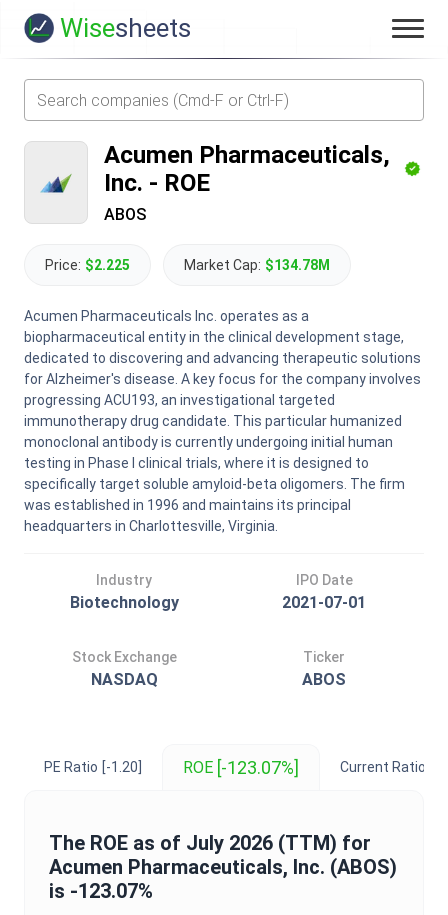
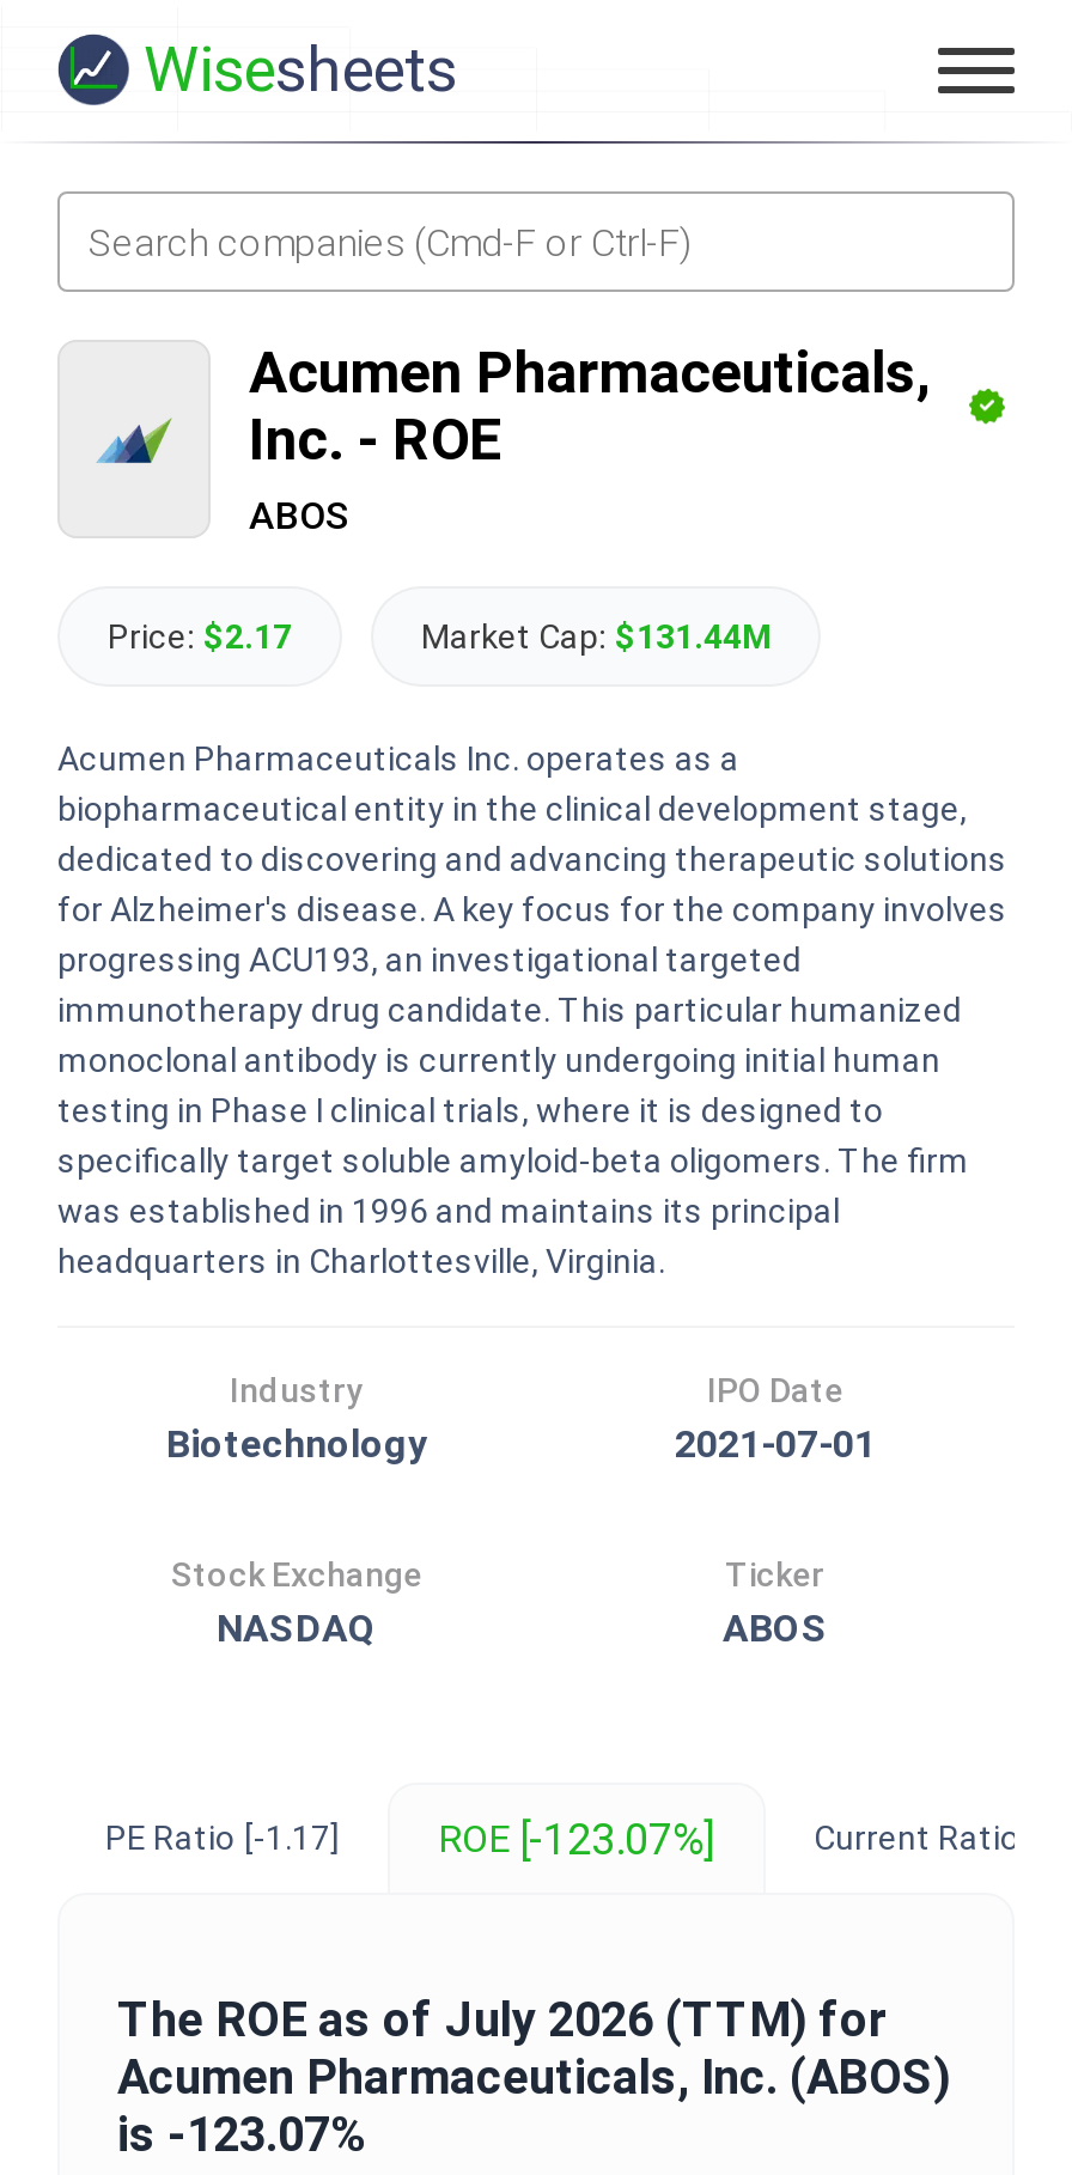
[45,257,130,273] Price: $2.225 -> [108,617,292,656] Price: $2.17
[184,257,330,273] Market Cap: $134.78M -> [421,617,770,656] Market Cap: $131.44M
[44,759,142,775] PE Ratio [-1.20] -> [105,1818,340,1857] PE Ratio [-1.17]

